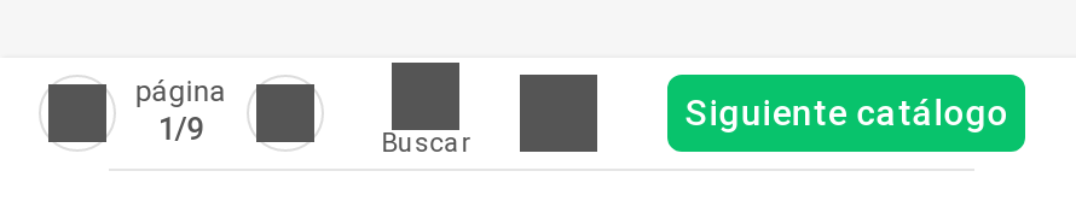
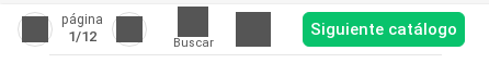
[158,110,204,146] 1/9 -> [68,28,96,44] 1/12

